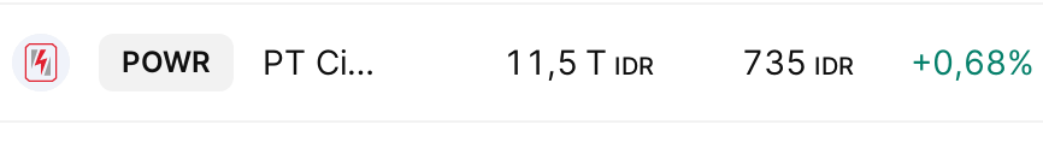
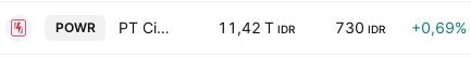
[503,41,653,82] 11,5 T IDR -> [218,18,295,37] 11,42 T IDR
[742,41,853,82] 735 IDR -> [335,18,385,37] 730 IDR
[911,41,1033,82] +0,68% -> [411,18,467,37] +0,69%

